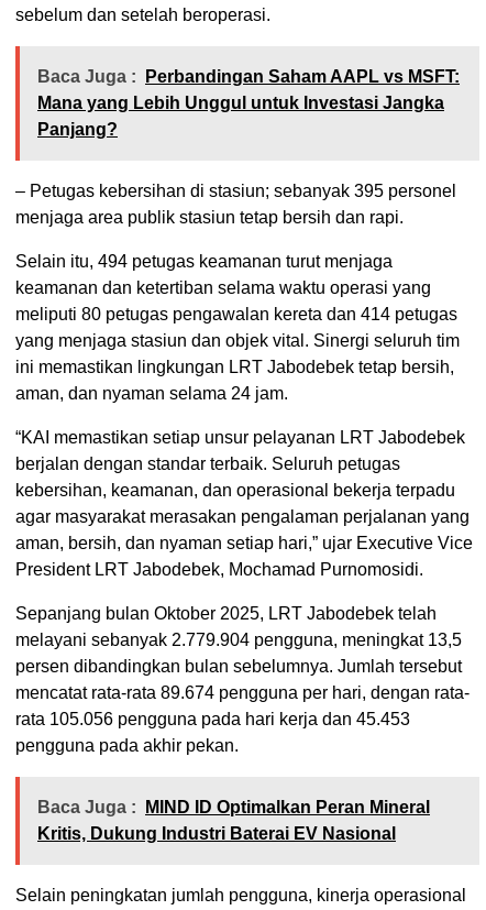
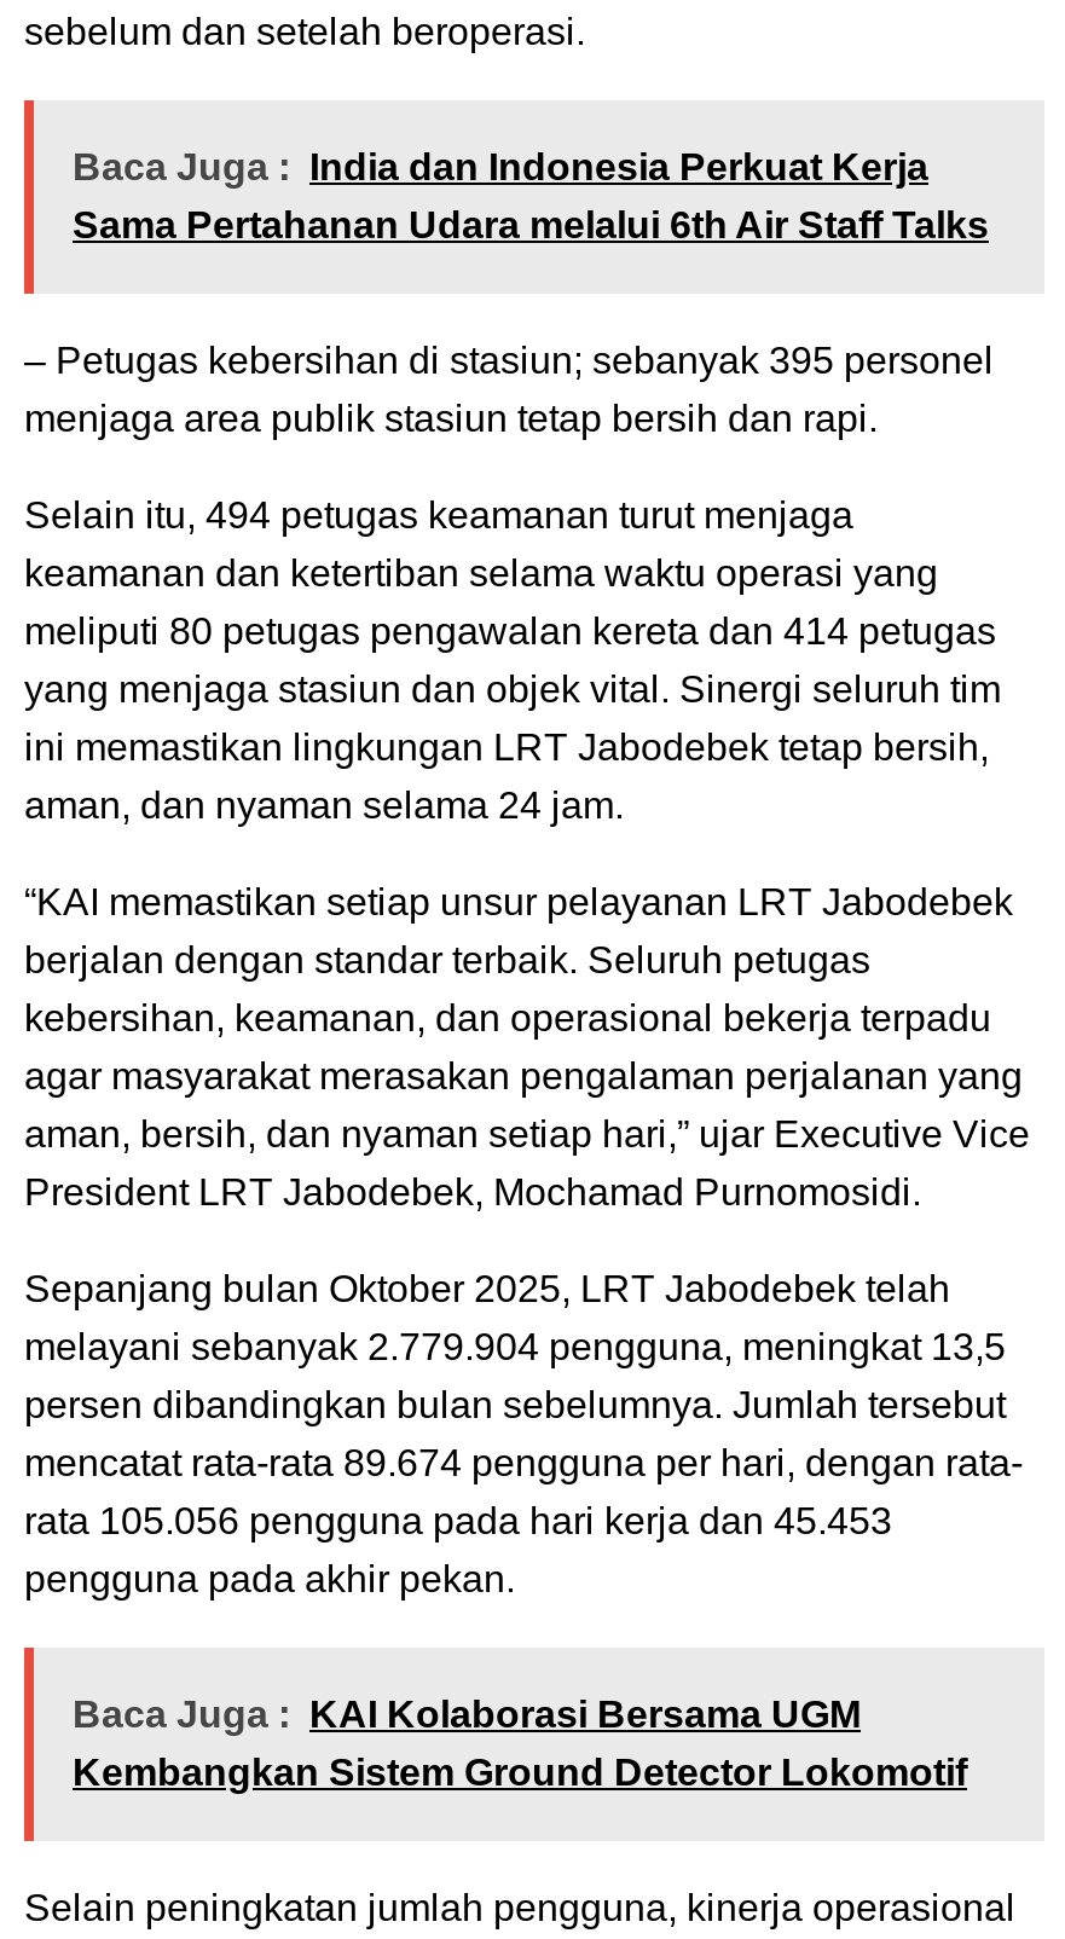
[37,67,460,139] Baca Juga : Perbandingan Saham AAPL vs MSFT: | Mana yang Lebih Unggul untuk Investasi Jangka | Panjang? -> [73,147,989,246] Baca Juga : India dan Indonesia Perkuat Kerja | Sama Pertahanan Udara melalui 6th Air Staff Talks
[37,798,430,843] Baca Juga : MIND ID Optimalkan Peran Mineral | Kritis, Dukung Industri Baterai EV Nasional -> [73,1694,967,1793] Baca Juga : KAI Kolaborasi Bersama UGM | Kembangkan Sistem Ground Detector Lokomotif

